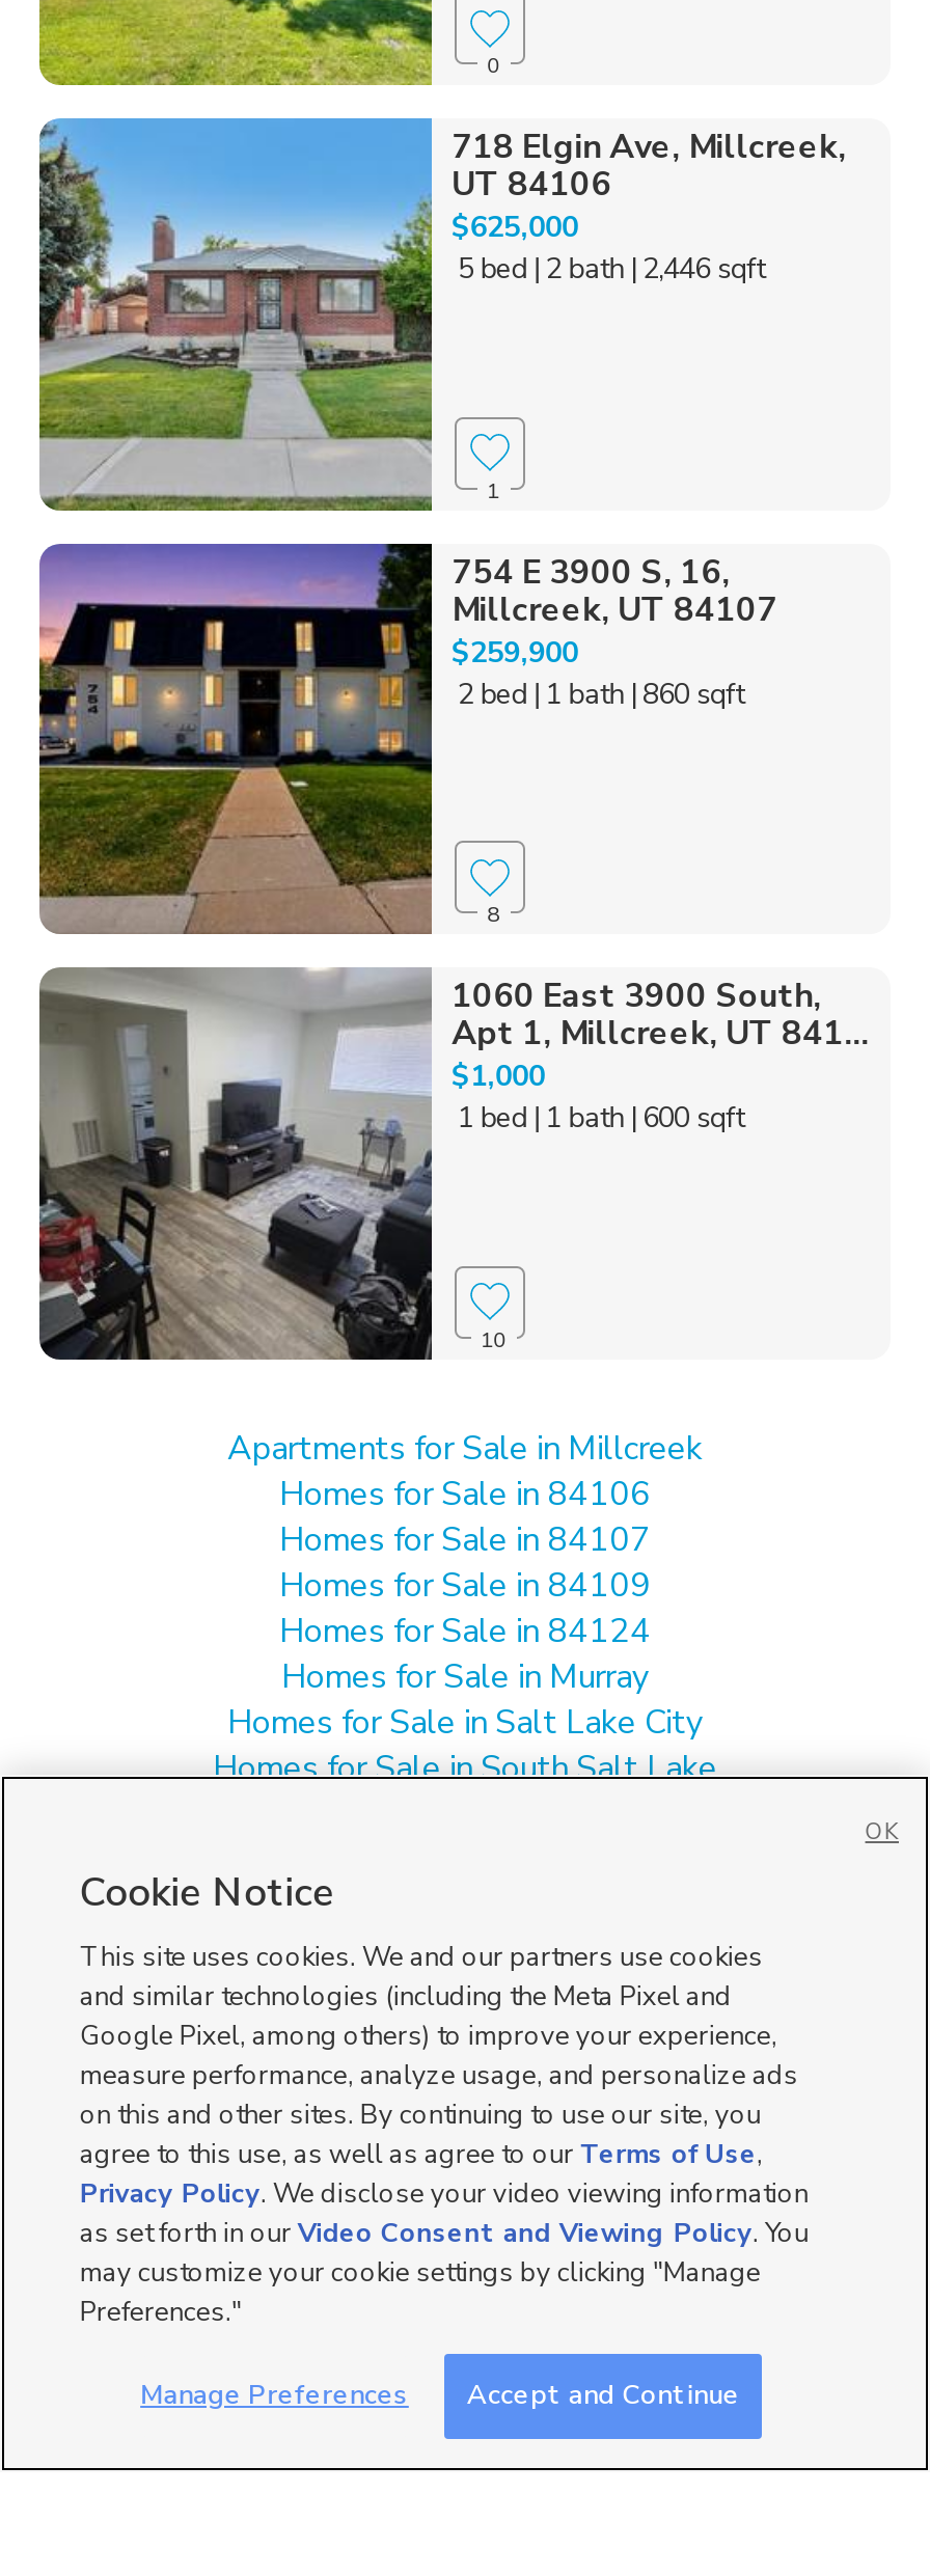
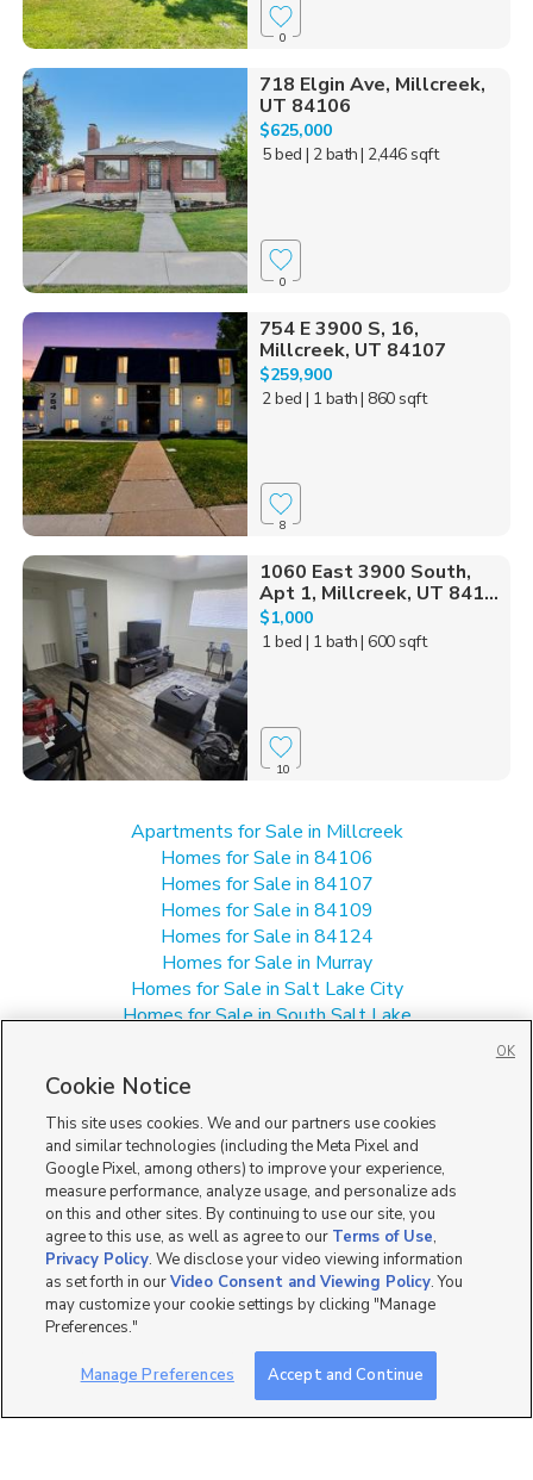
[487,475,499,506] 1 -> [279,273,286,291] 0

